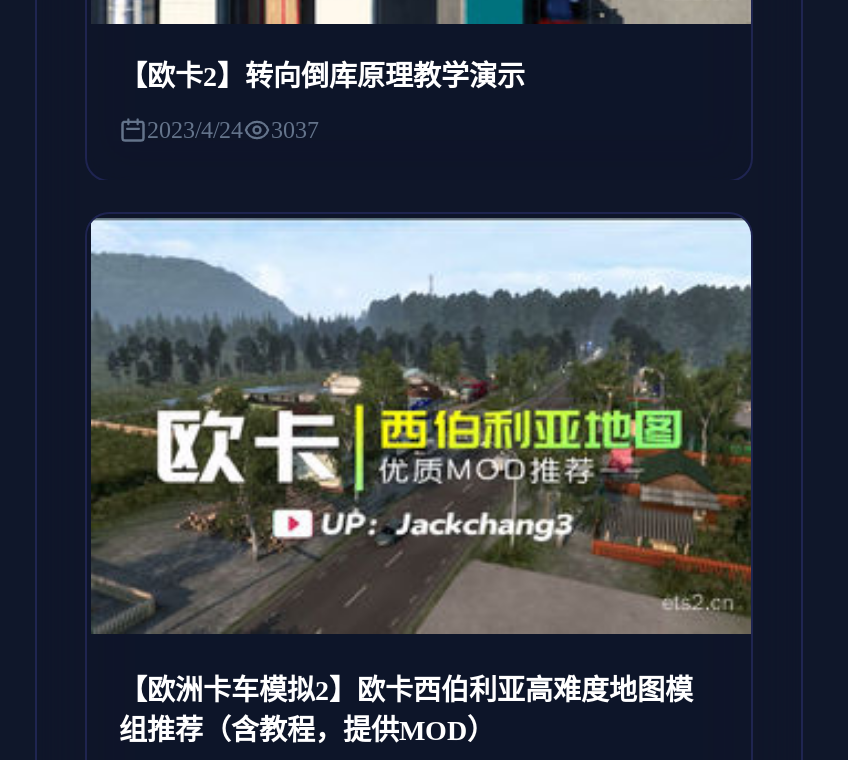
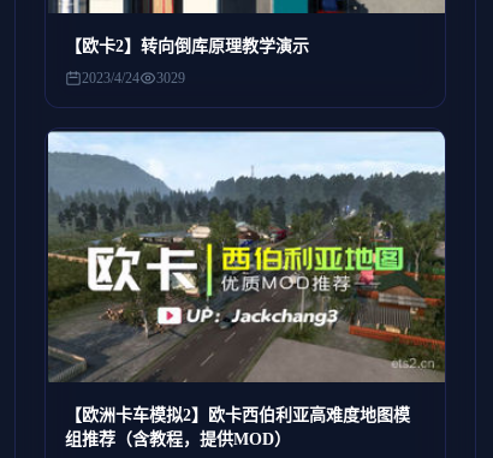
[147,117,319,145] 2023/4/24 3037 -> [82,70,185,87] 2023/4/24 3029

